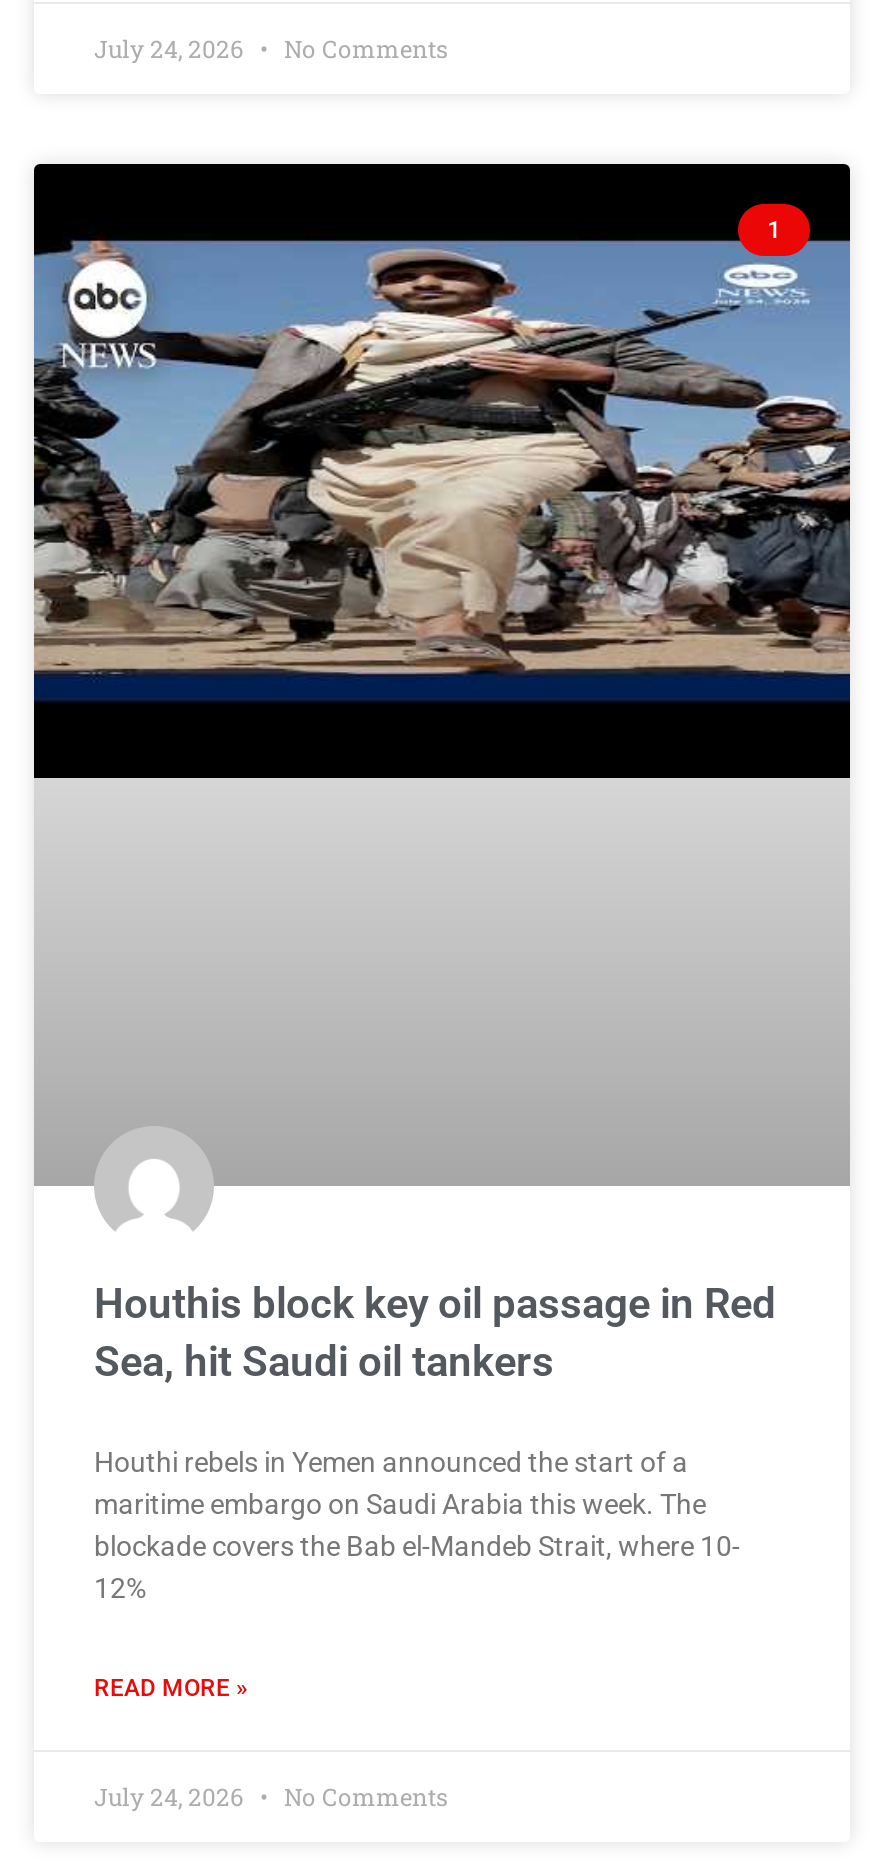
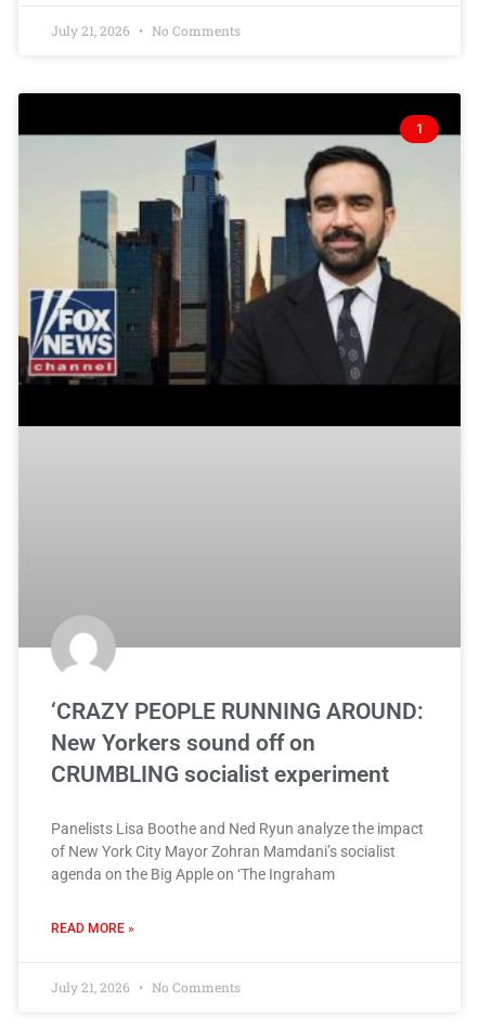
[94,32,448,64] July 24, 2026 No Comments -> [51,21,241,39] July 21, 2026 No Comments
[32,240,852,702] [image] -> [18,133,461,385] [image]
[94,1279,776,1385] Houthis block key oil passage in Red | Sea, hit Saudi oil tankers -> [51,698,424,787] ‘CRAZY PEOPLE RUNNING AROUND: | New Yorkers sound off on | CRUMBLING socialist experiment
[94,1445,740,1603] Houthi rebels in Yemen announced the start of a | maritime embargo on Saudi Arabia this week. The | blockade covers the Bab el-Mandeb Strait, where 10- | 12% -> [51,819,424,882] Panelists Lisa Boothe and Ned Ryun analyze the impact | of New York City Mayor Zohran Mamdani’s socialist | agenda on the Big Apple on ‘The Ingraham
[94,1779,448,1811] July 24, 2026 No Comments -> [51,978,241,995] July 21, 2026 No Comments

